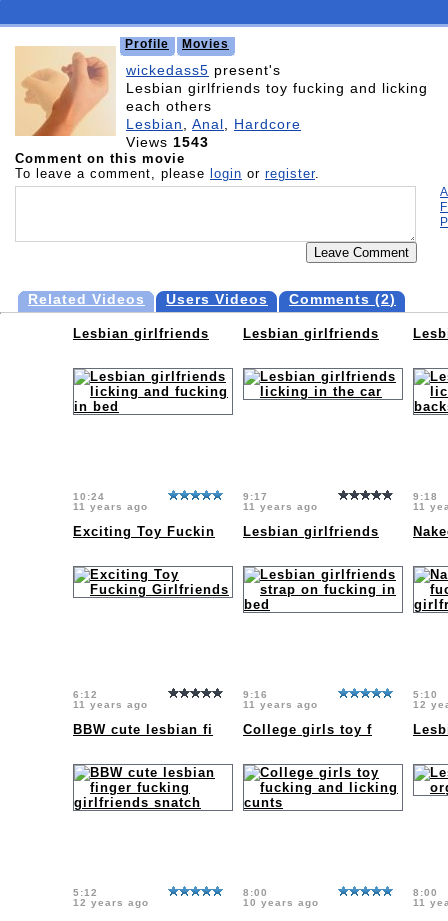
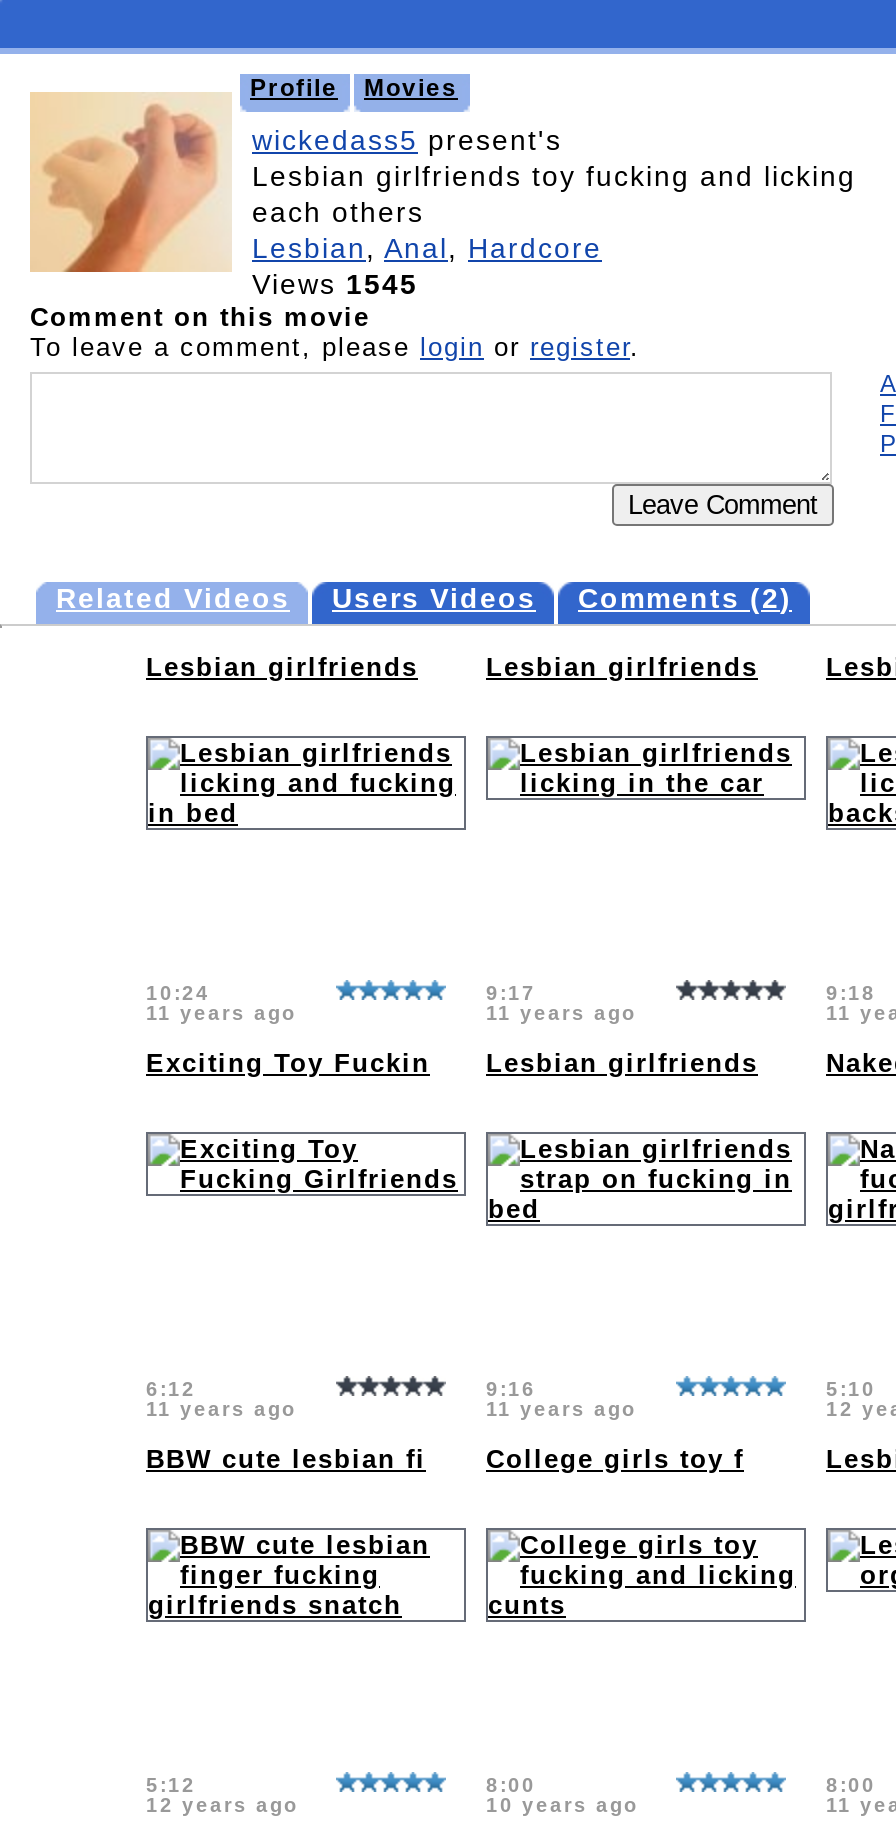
[126,134,209,150] Views 1543 -> [252,268,418,300] Views 1545

